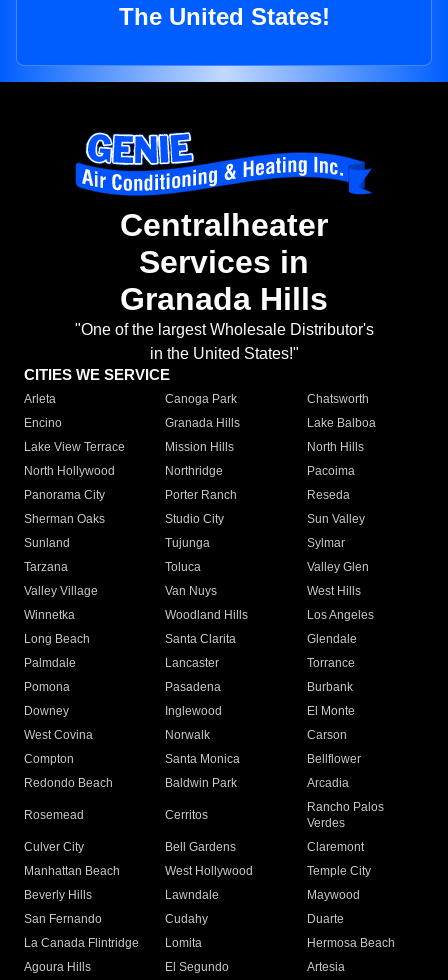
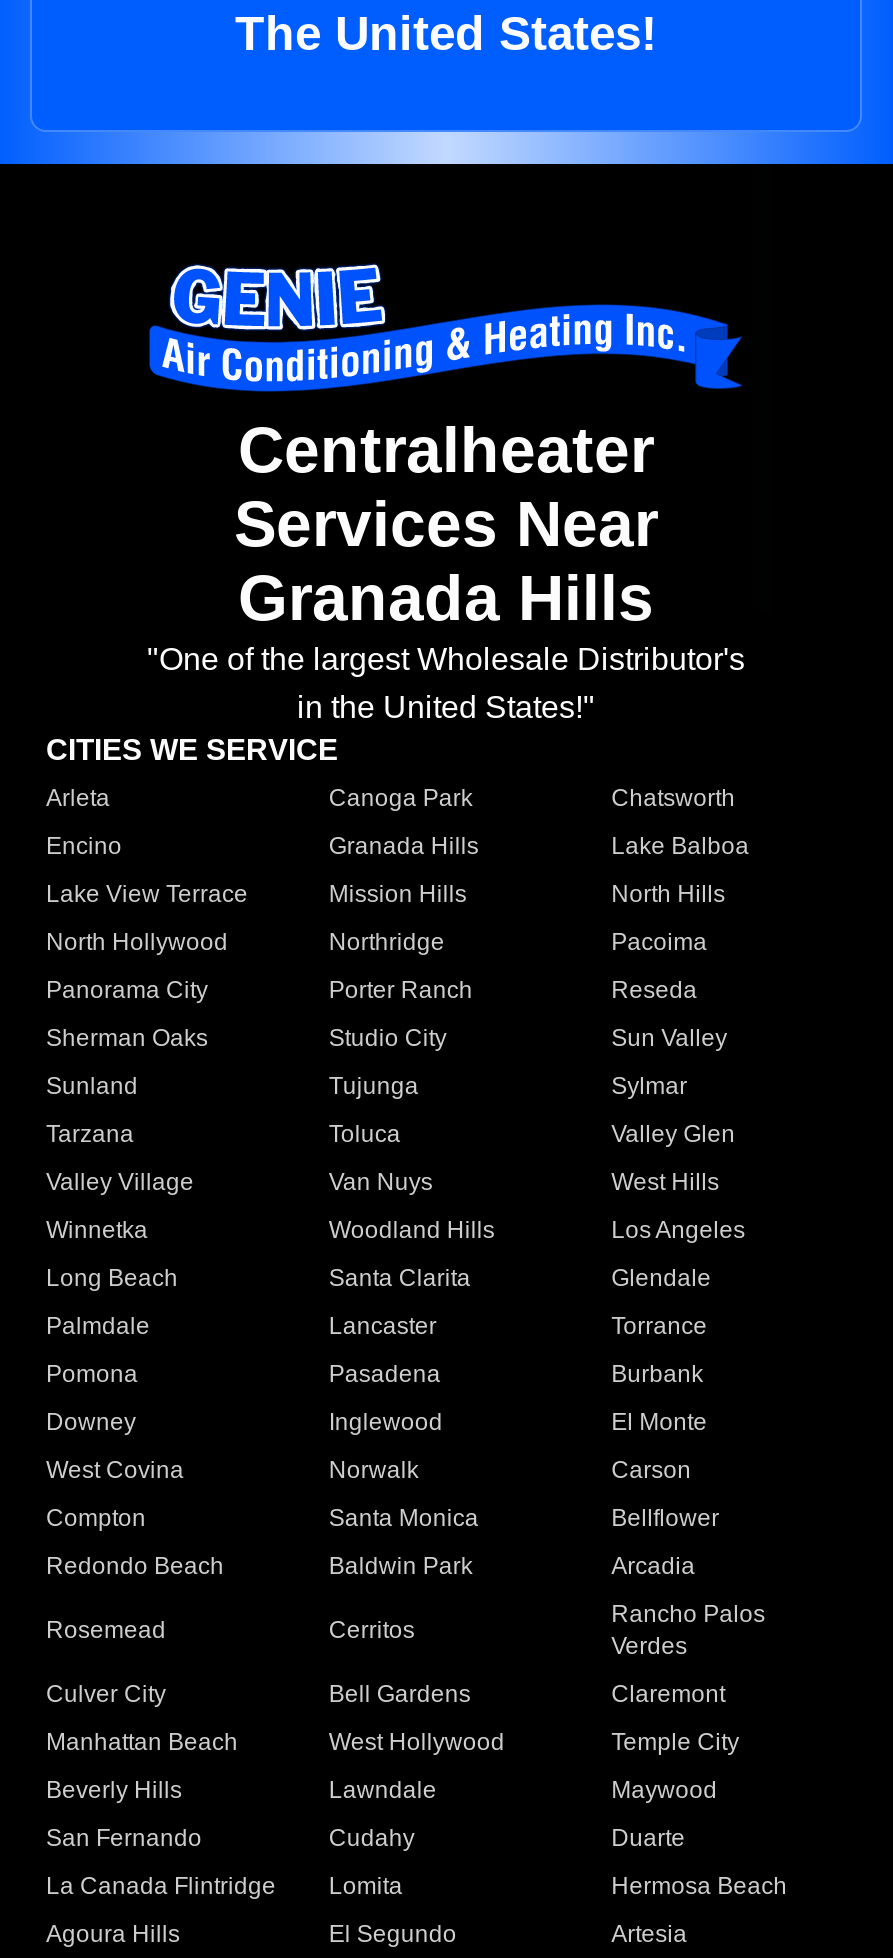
[139,244,309,280] Services in -> [234,489,658,561] Services Near

